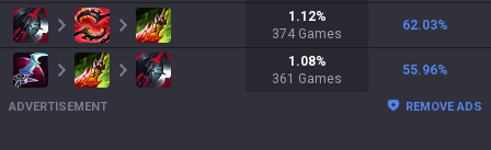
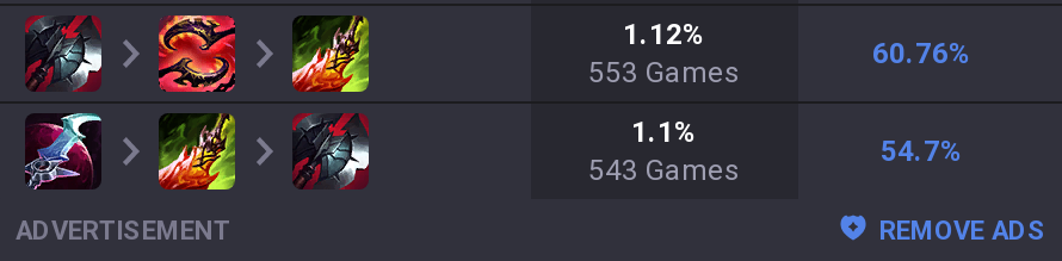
[402,18,448,33] 62.03% -> [872,37,973,70] 60.76%
[272,26,342,42] 374 Games -> [588,56,741,89] 553 Games
[288,54,326,69] 1.08% -> [631,116,698,149] 1.1%
[402,62,448,78] 55.96% -> [881,135,964,168] 54.7%
[272,71,342,86] 361 Games -> [588,154,741,187] 543 Games

